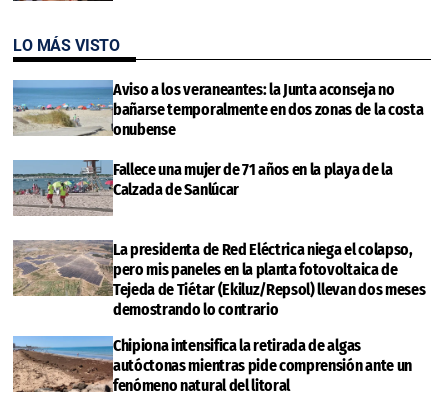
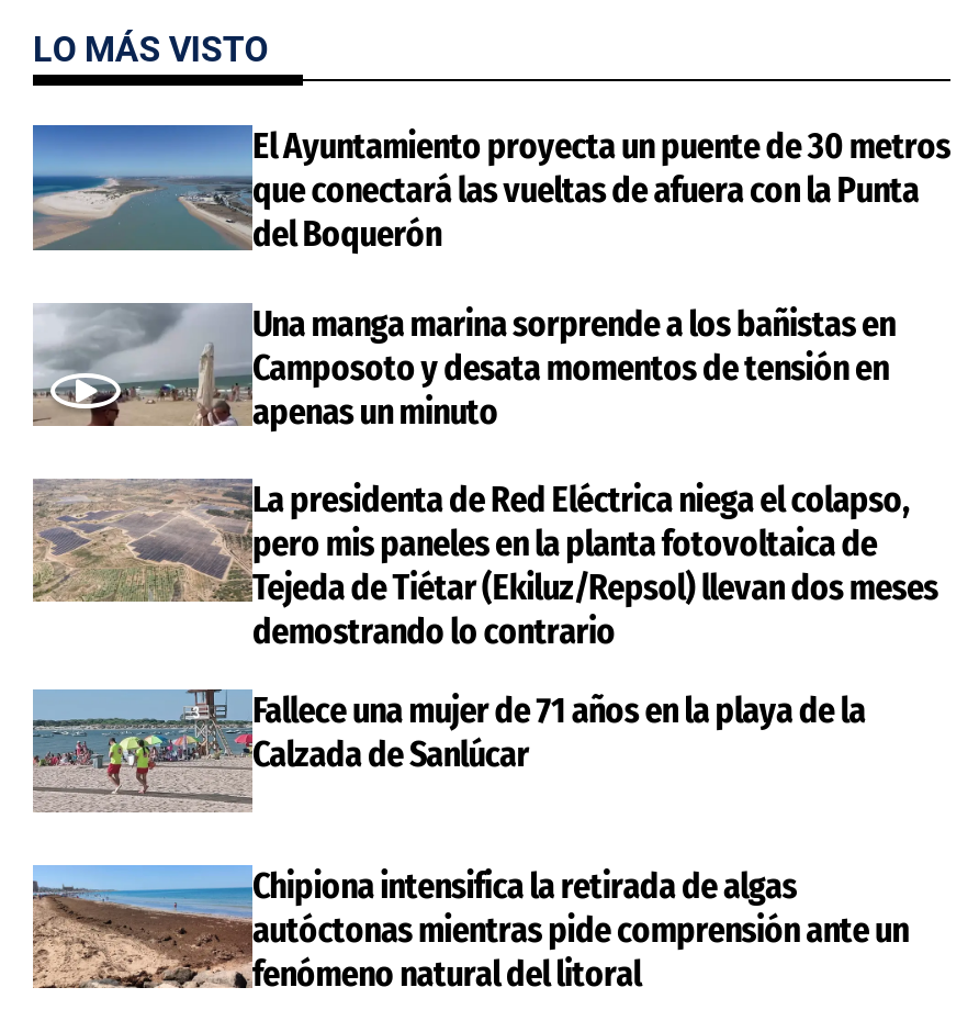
none -> [252,303,895,432] Una manga marina sorprende a los bañistas en | Camposoto y desata momentos de tensión en | apenas un minuto
[13,79,423,138] [image] | Aviso a los veraneantes: la Junta aconseja no | bañarse temporalmente en dos zonas de la costa | onubense -> [31,123,950,256] [image] | El Ayuntamiento proyecta un puente de 30 metros | que conectará las vueltas de afuera con la Punta | del Boquerón
[13,159,99,215] [image] -> [35,303,222,426] [image]
moved [113,160,392,199] -> [252,689,866,775]: Fallece una mujer de 71 años en la playa de la | Calzada de Sanlúcar

